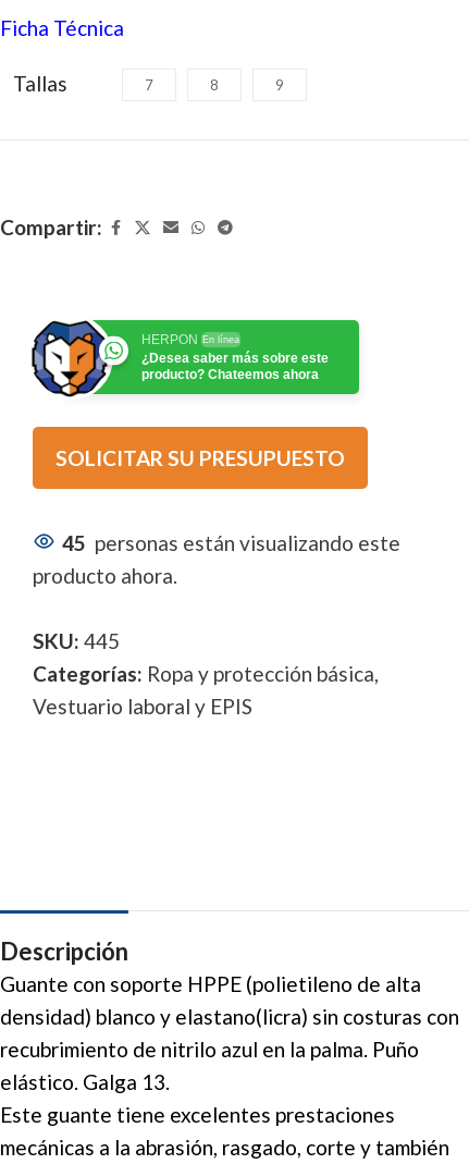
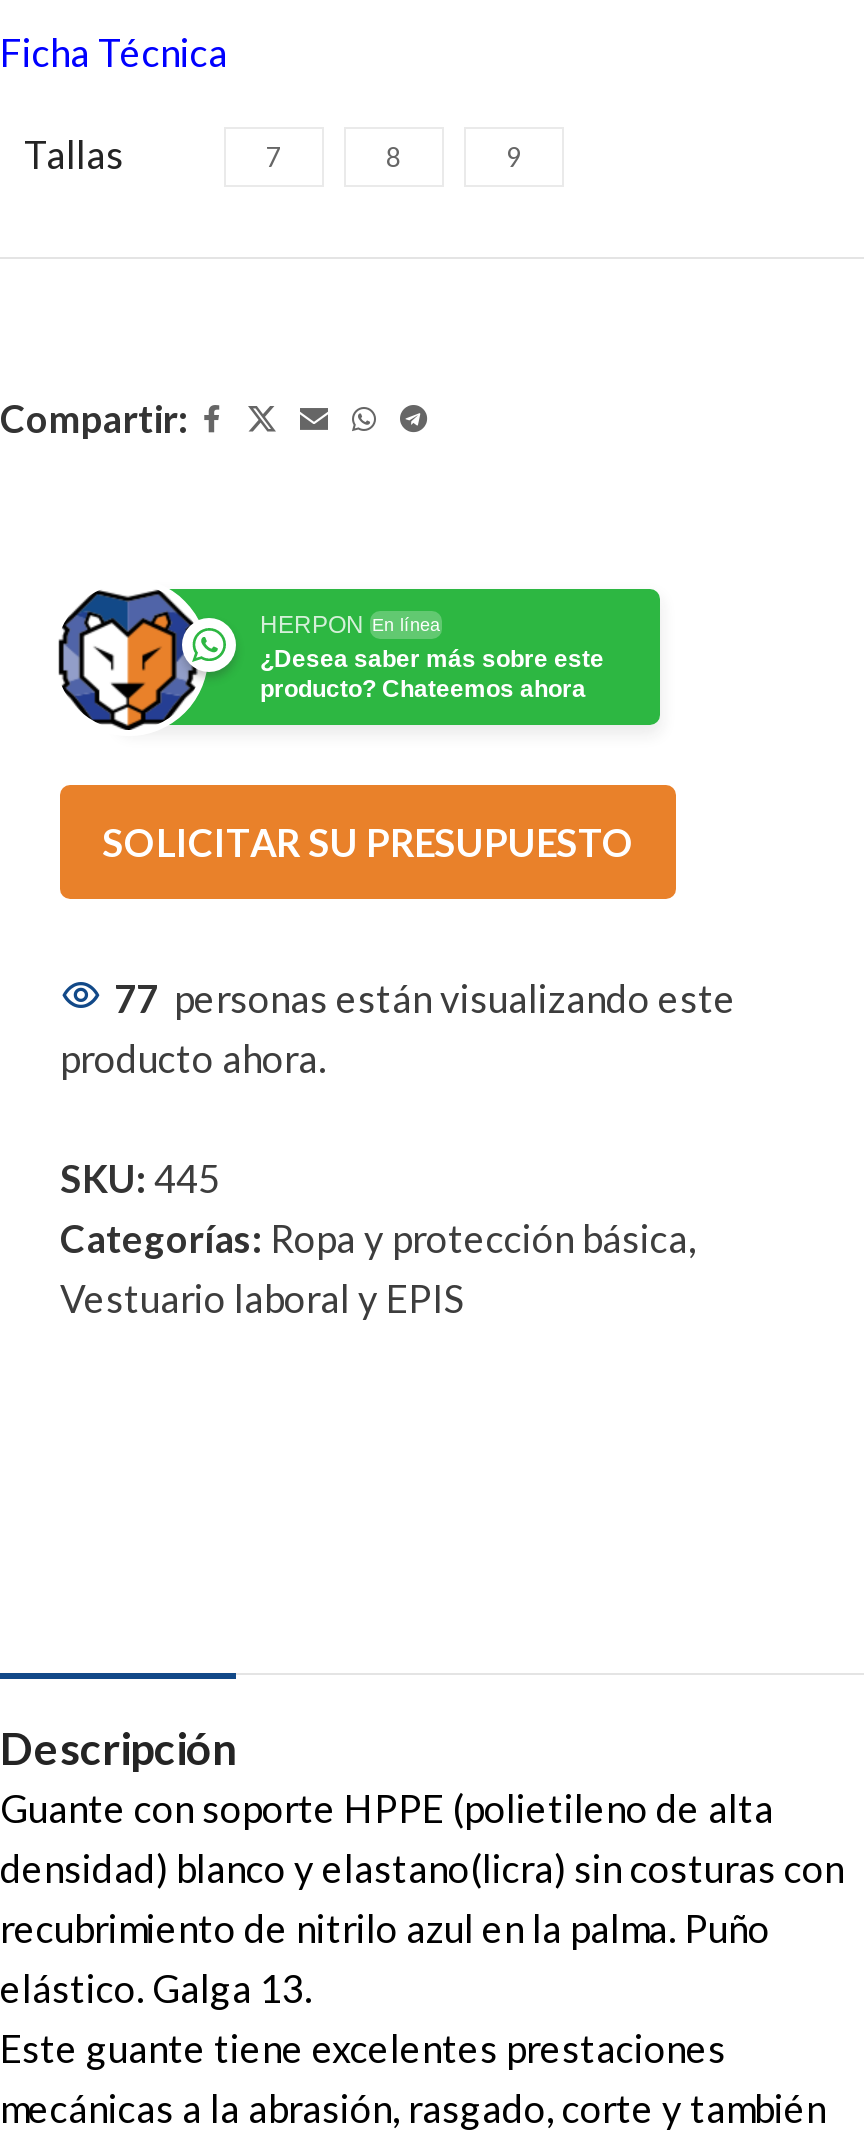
[62,530,400,555] 45 personas están visualizando este -> [114,975,736,1021] 77 personas están visualizando este

